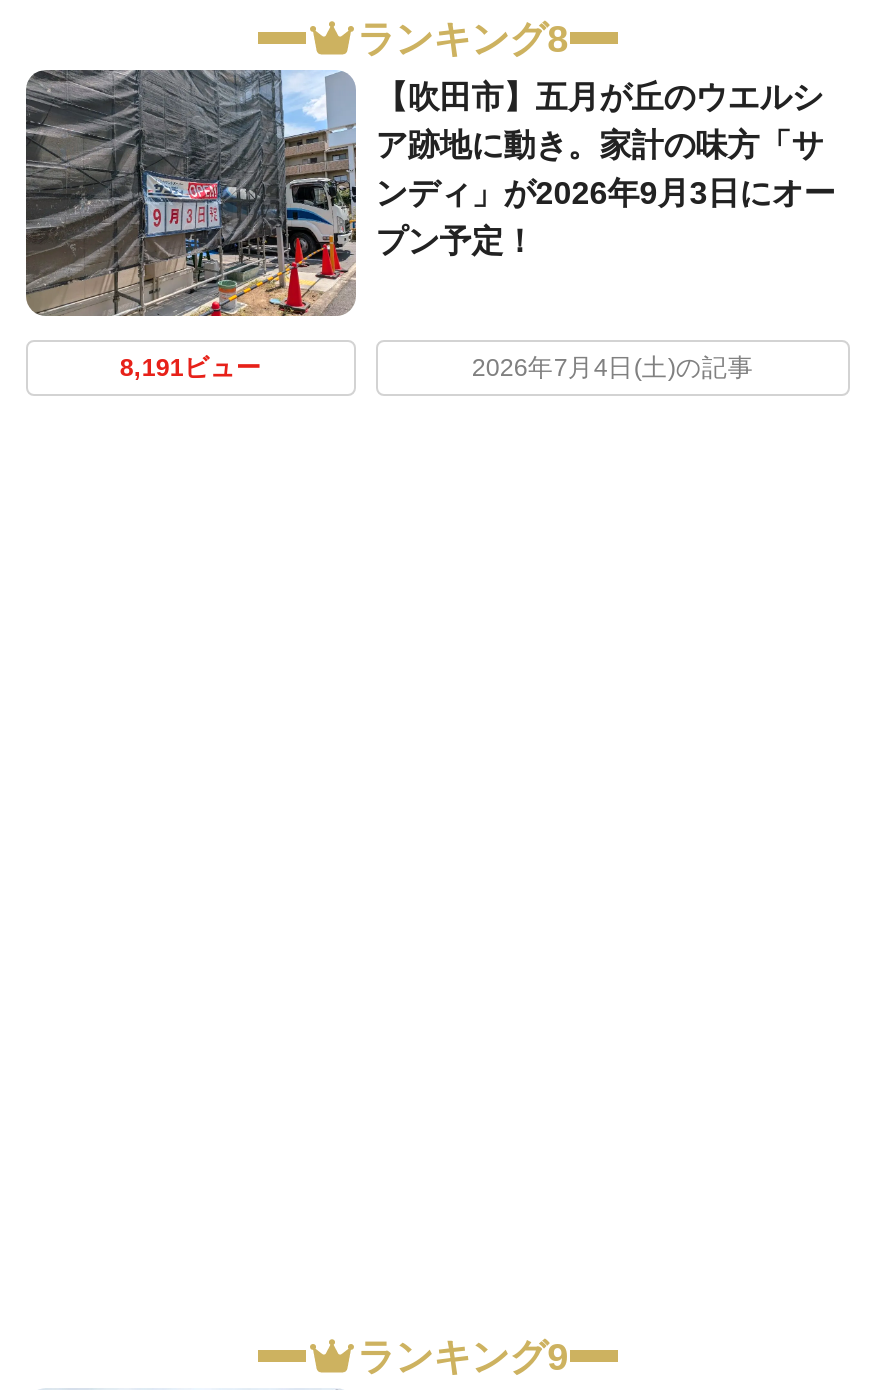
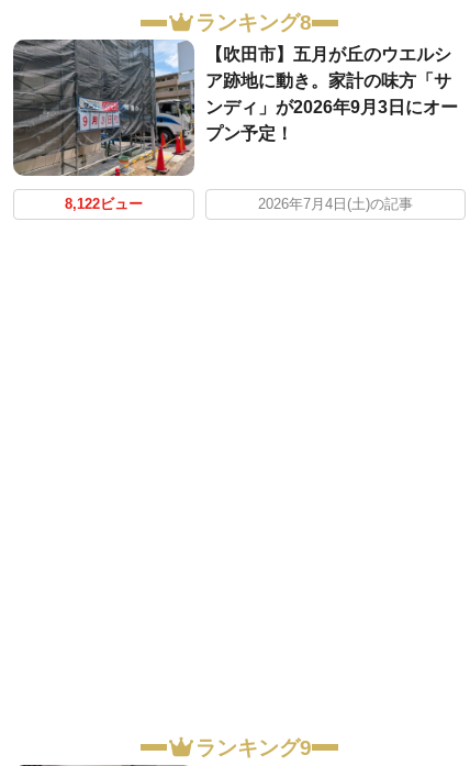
[120,355,262,383] 8,191ビュー -> [65,197,143,212] 8,122ビュー

